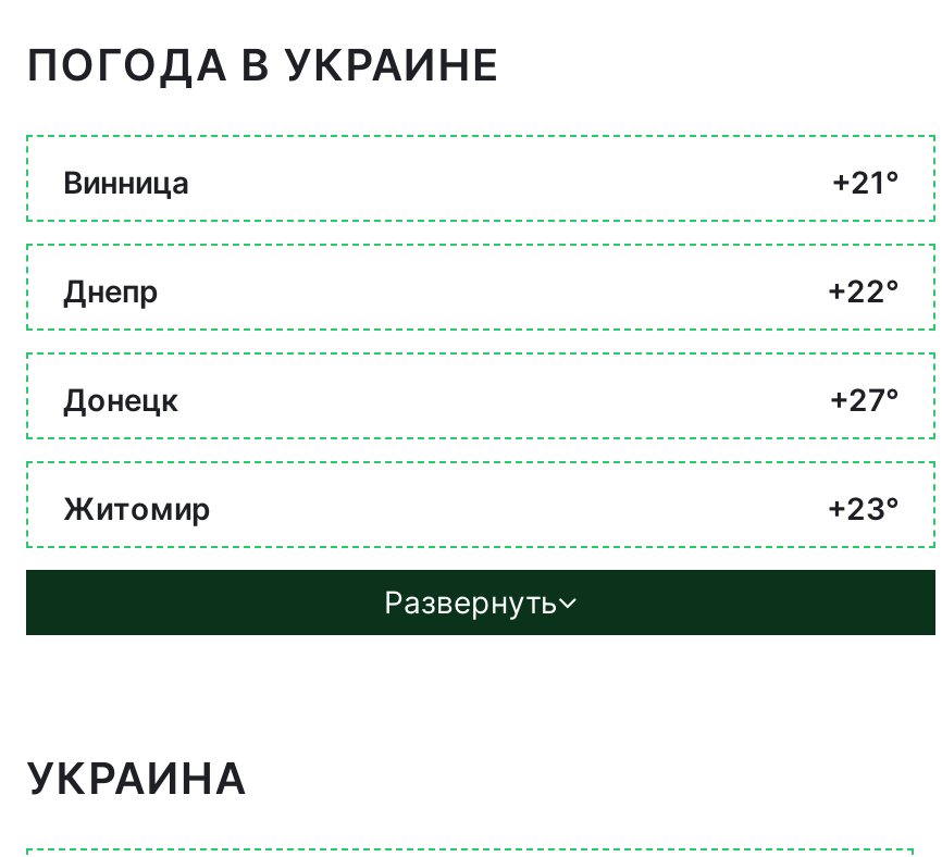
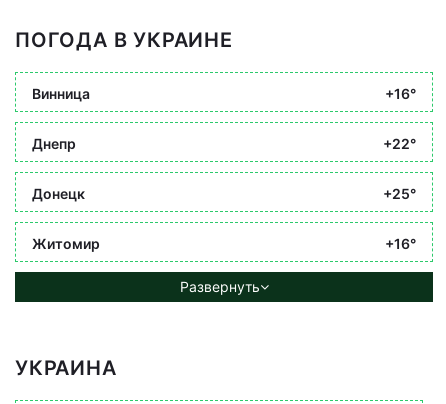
[831,162,898,199] +21° -> [385,84,416,101] +16°
[829,380,898,417] +27° -> [383,184,416,201] +25°
[827,488,898,525] +23° -> [385,234,416,251] +16°

